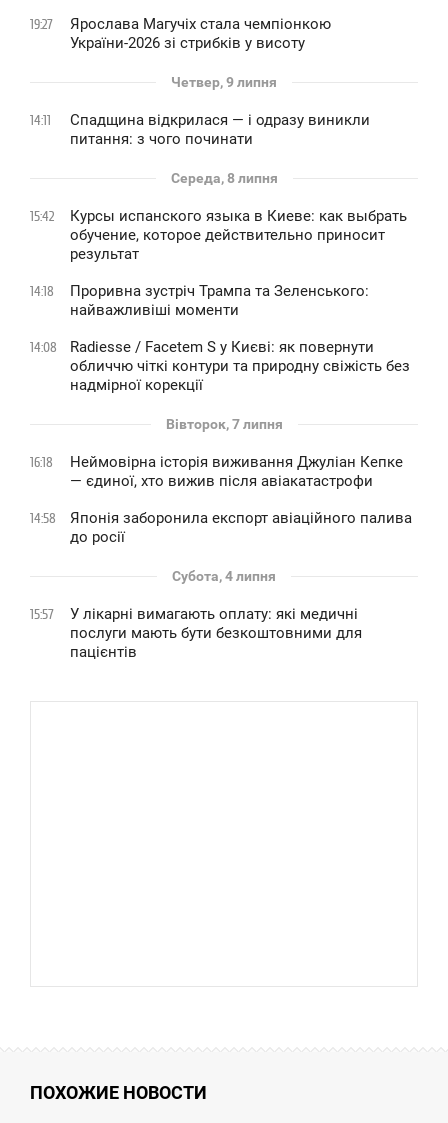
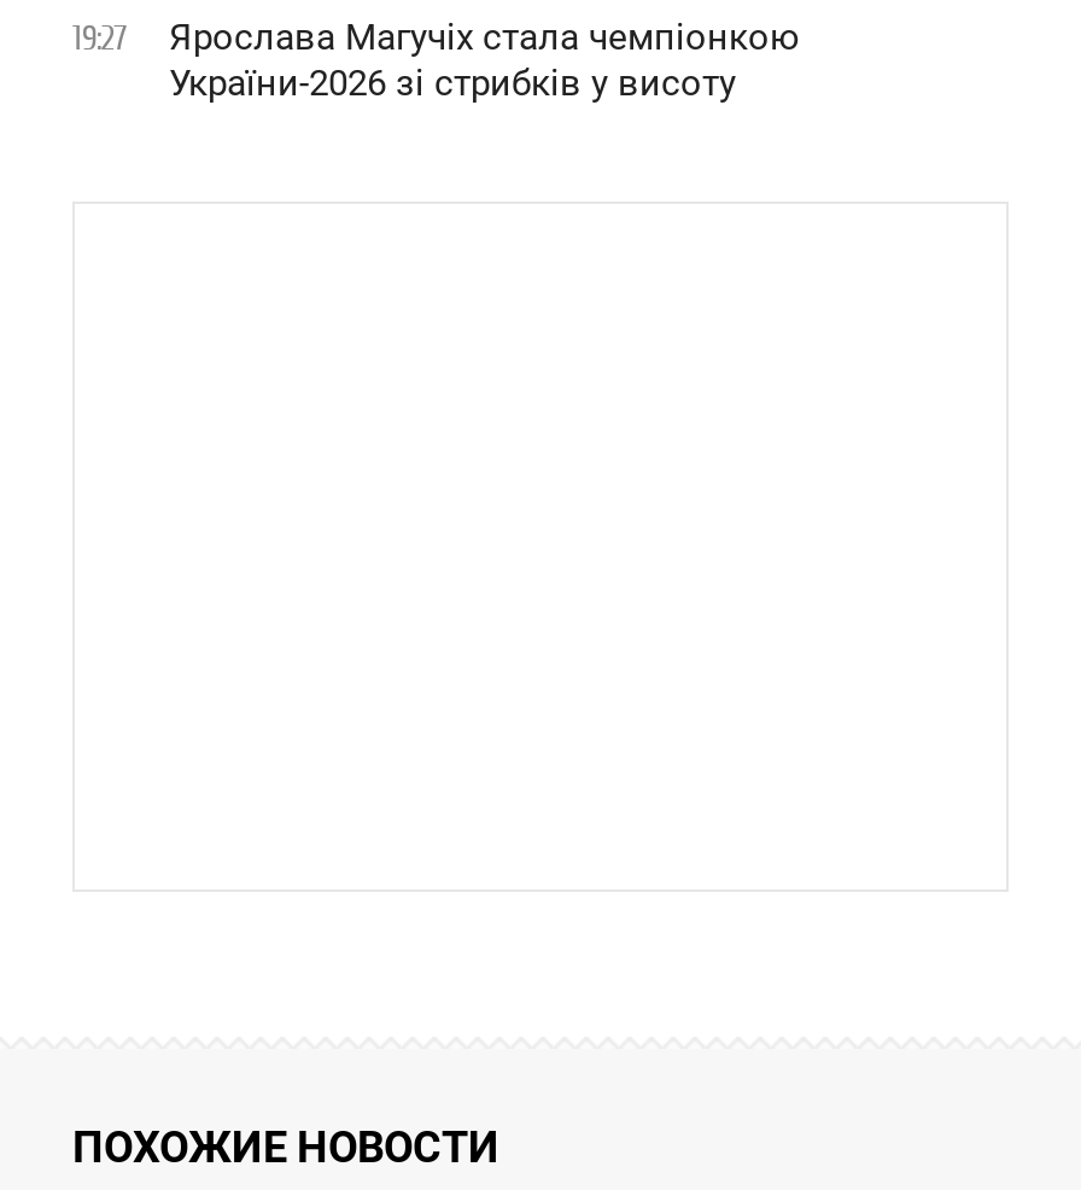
[30,74,412,661] Четвер, 9 липня | 14:11 | Спадщина відкрилася — і одразу виникли | питання: з чого починати | Середа, 8 липня | 15:42 | Курсы испанского языка в Киеве: как выбрать | обучение, которое действительно приносит | результат | 14:18 | Проривна зустріч Трампа та Зеленського: | найважливіші моменти | 14:08 | Radiesse / Facetem S у Києві: як повернути | обличчю чіткі контури та природну свіжість без | надмірної корекції | Вівторок, 7 липня | 16:18 | Неймовірна історія виживання Джуліан Кепке | — єдиної, хто вижив після авіакатастрофи | 14:58 | Японія заборонила експорт авіаційного палива | до росії | Субота, 4 липня | 15:57 | У лікарні вимагають оплату: які медичні | послуги мають бути безкоштовними для | пацієнтів -> none

